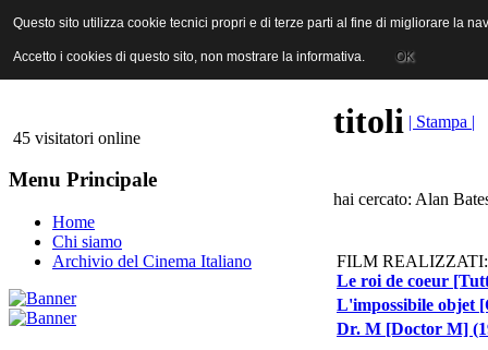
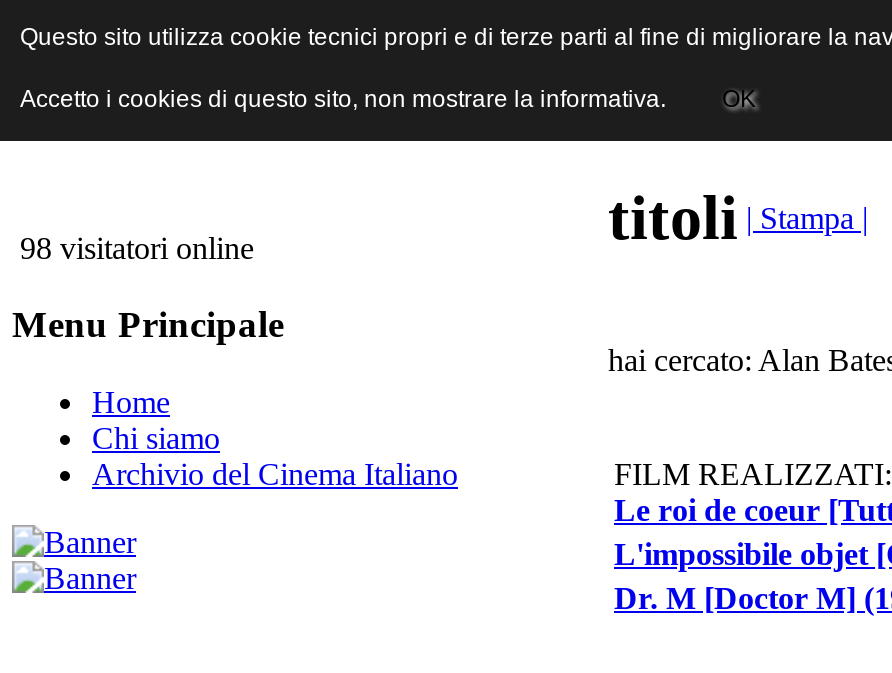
[9,128,141,147] 45 visitatori online -> [12,230,254,264] 98 visitatori online

